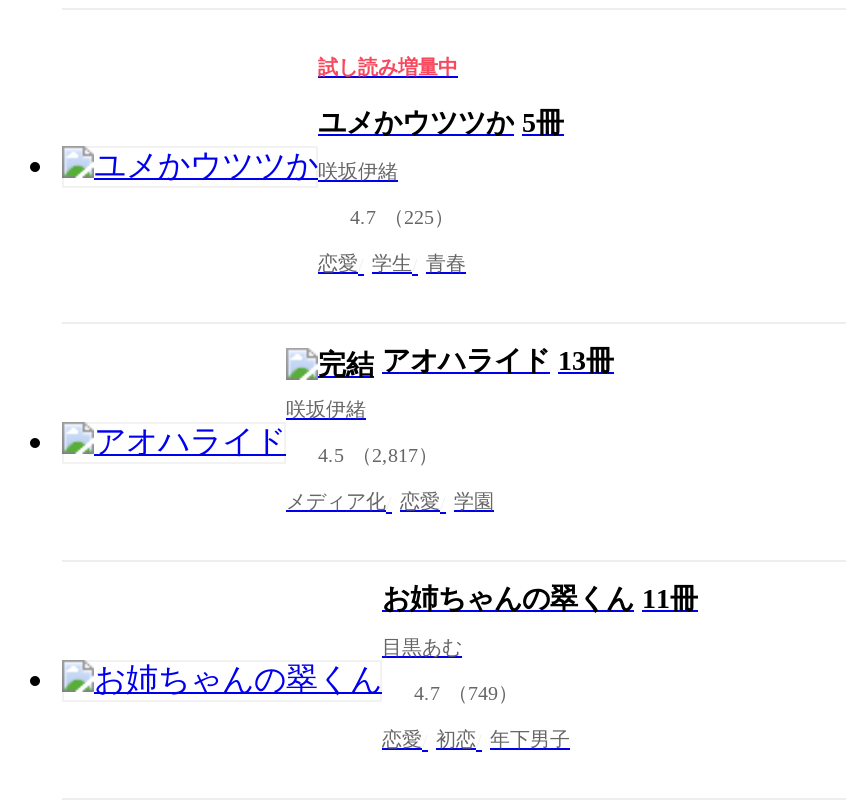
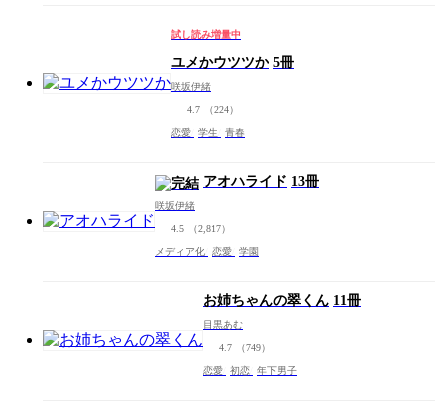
[350,206,454,228] 4.7 （225） -> [187,104,239,115] 4.7 （224）

